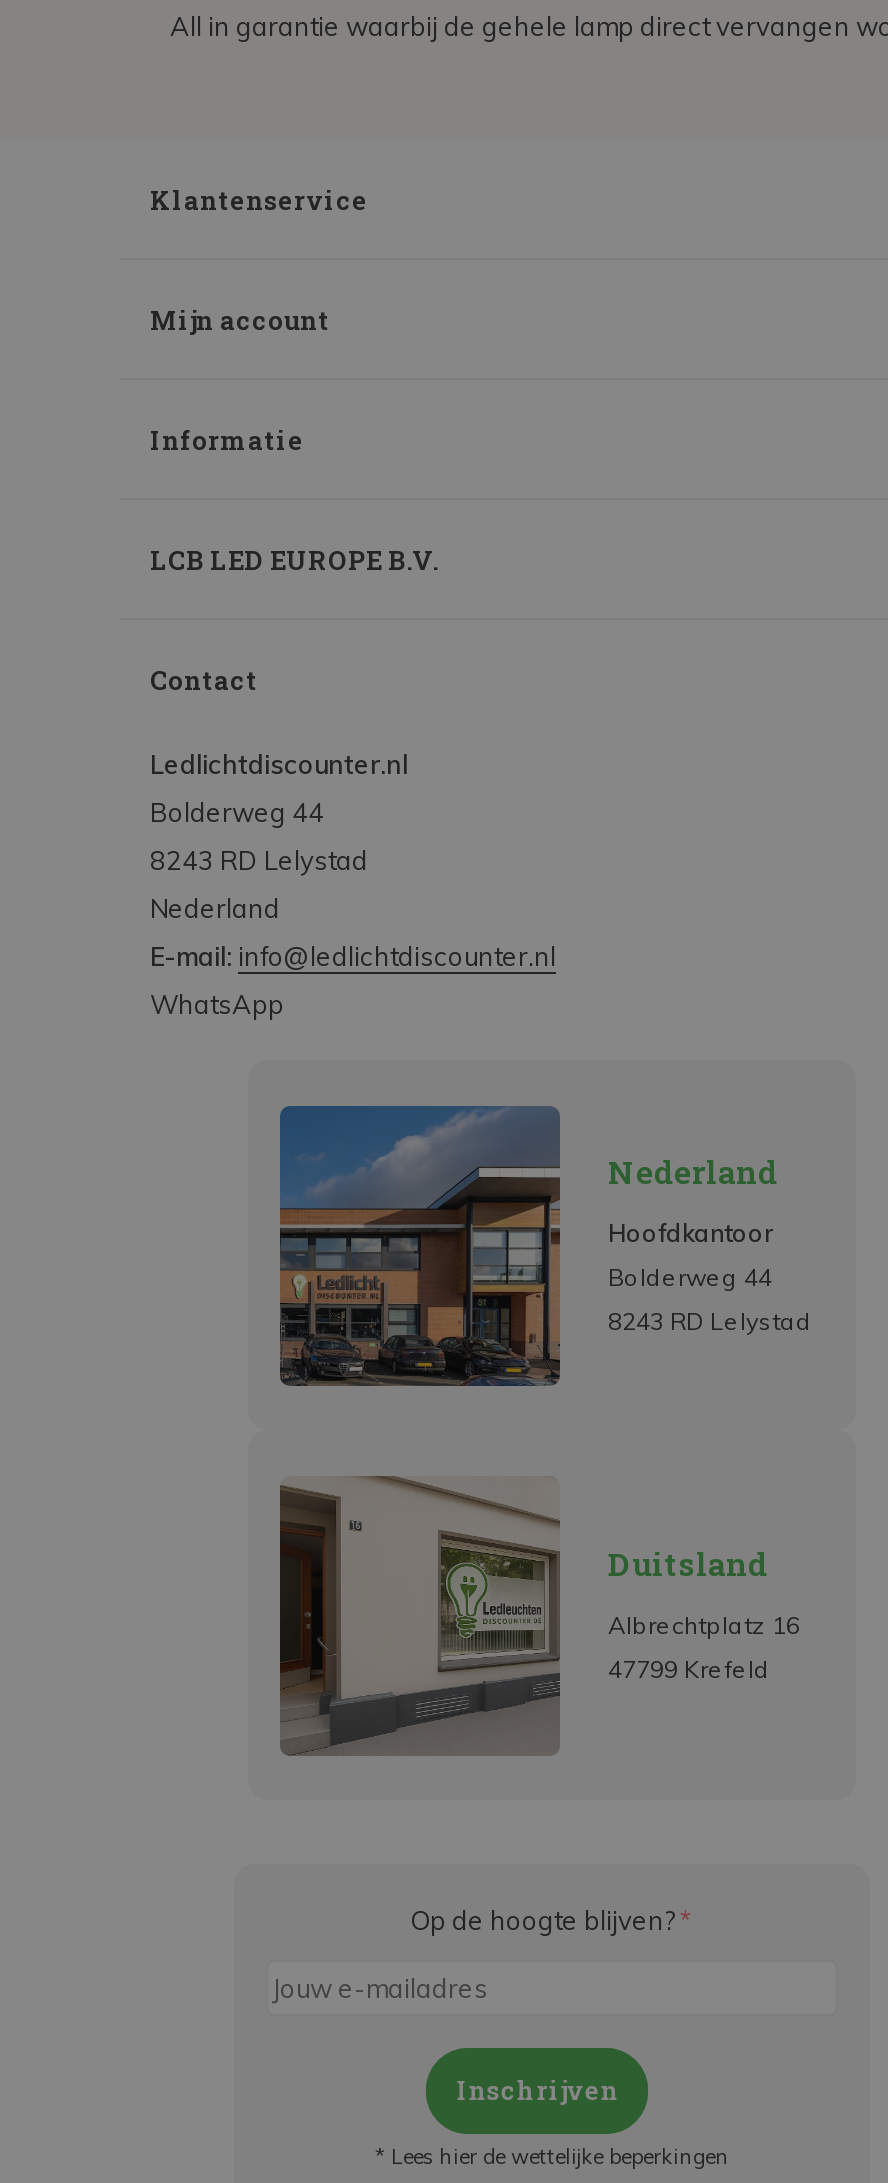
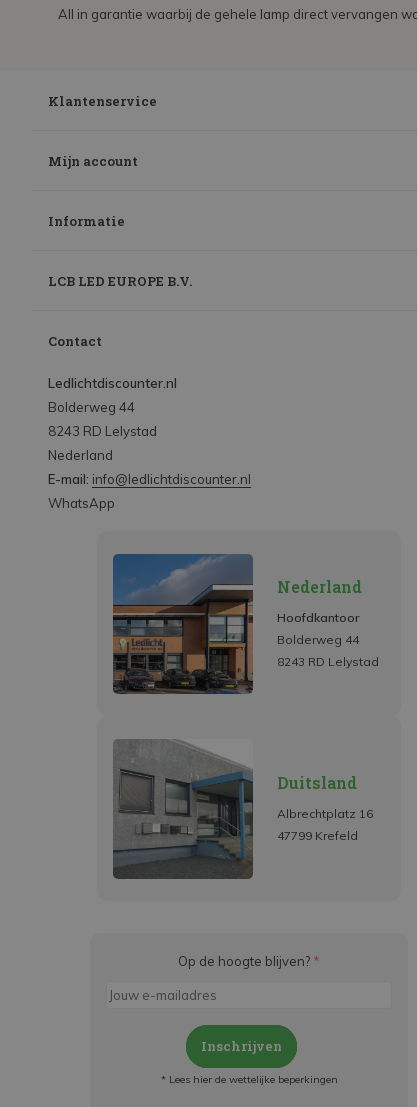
[280,1476,562,1756] [image] -> [113,739,254,879] [image]

